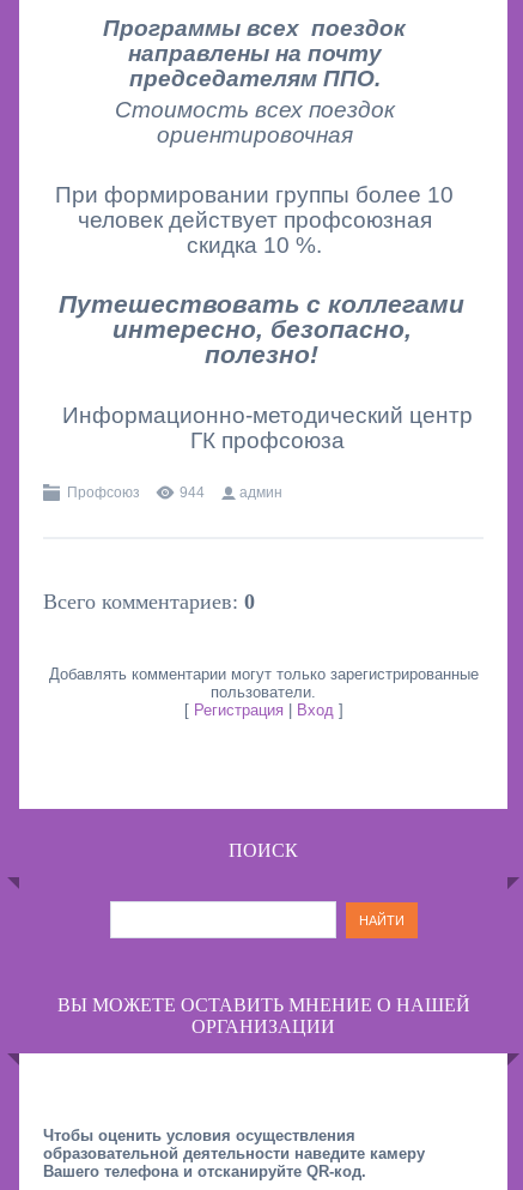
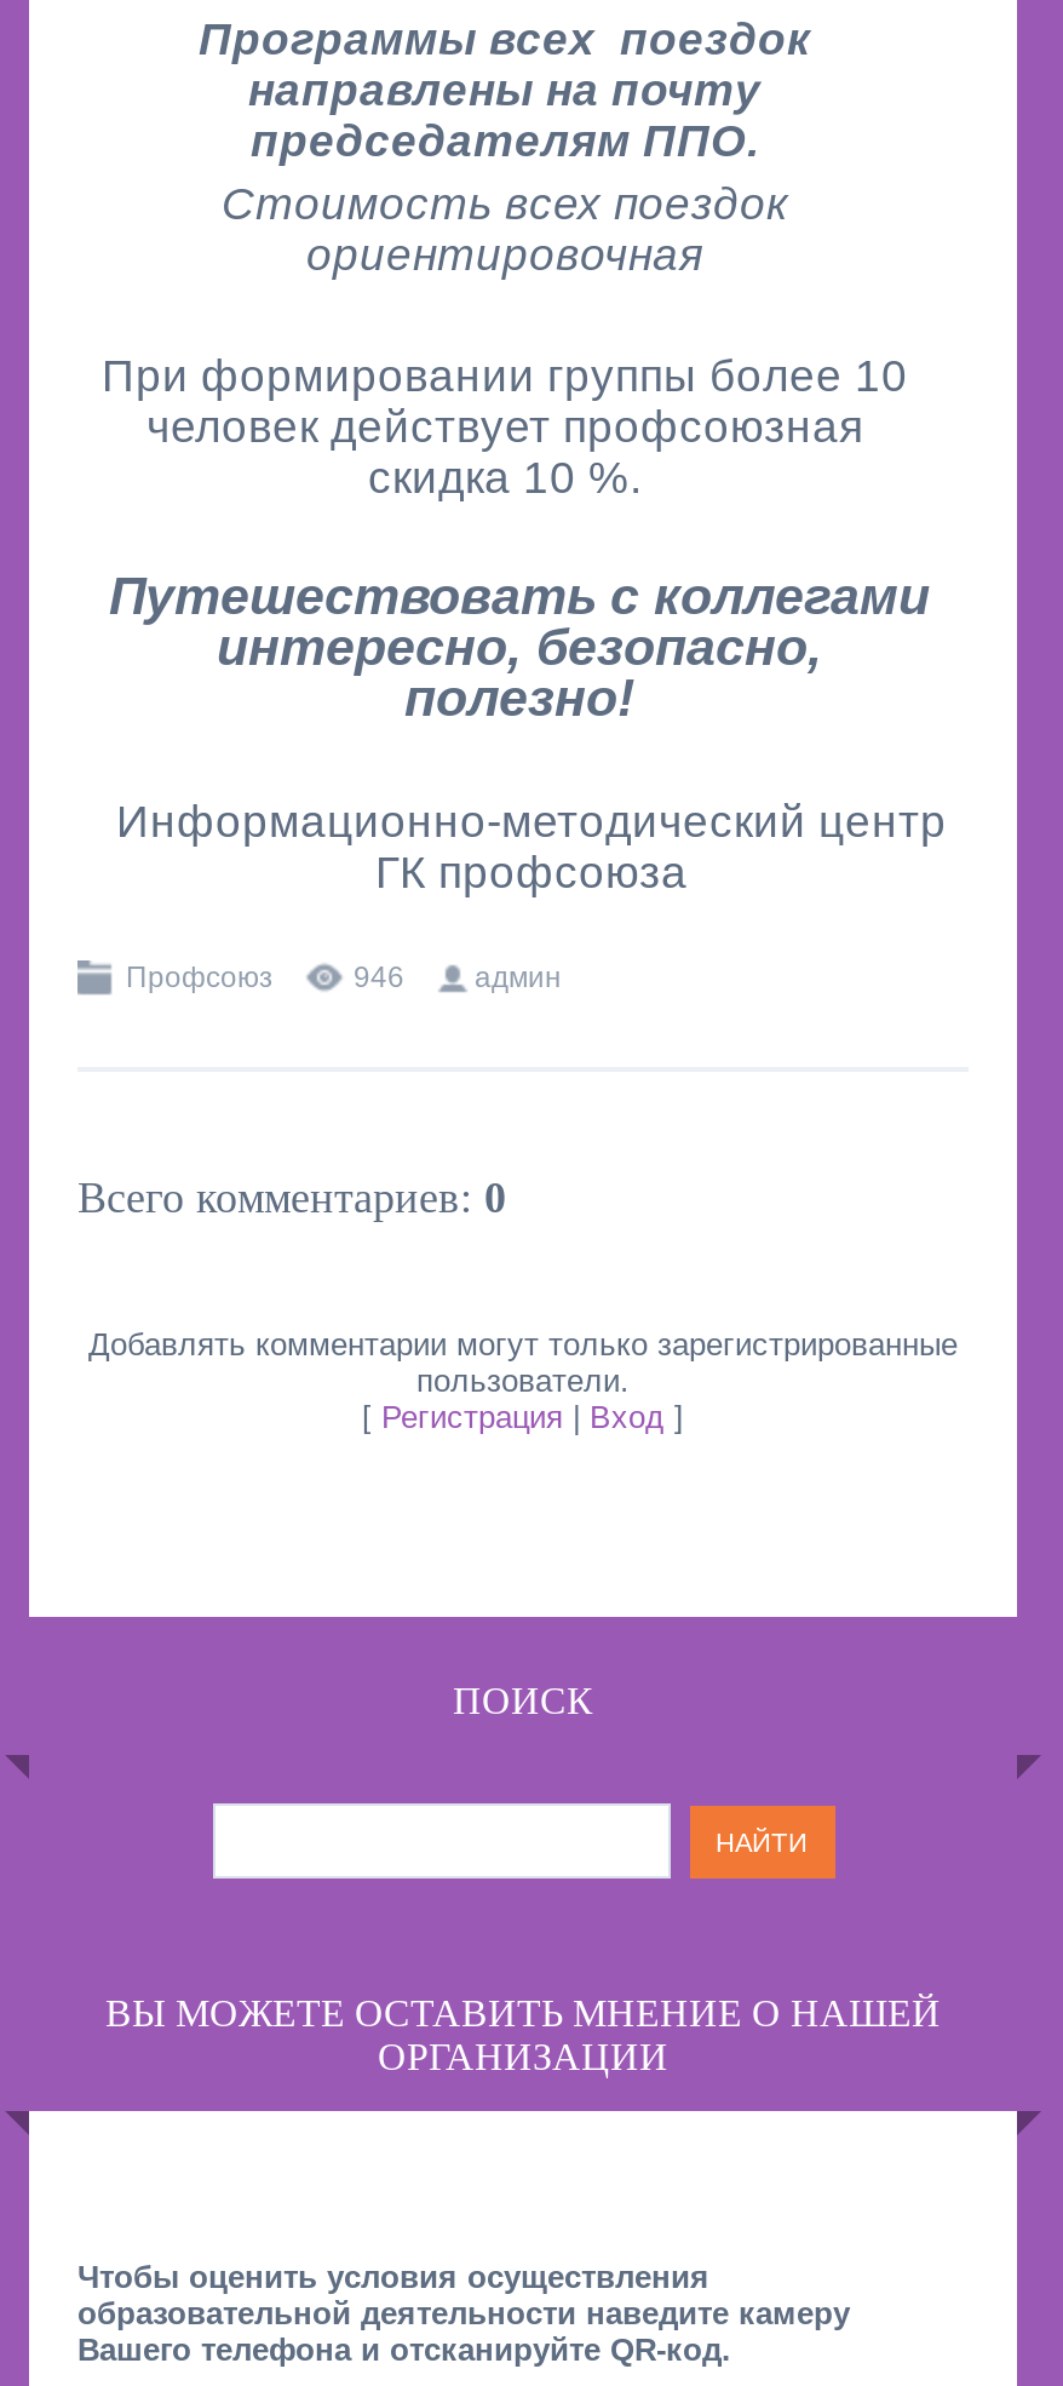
[180,484,205,501] 944 -> [354,960,404,994] 946

